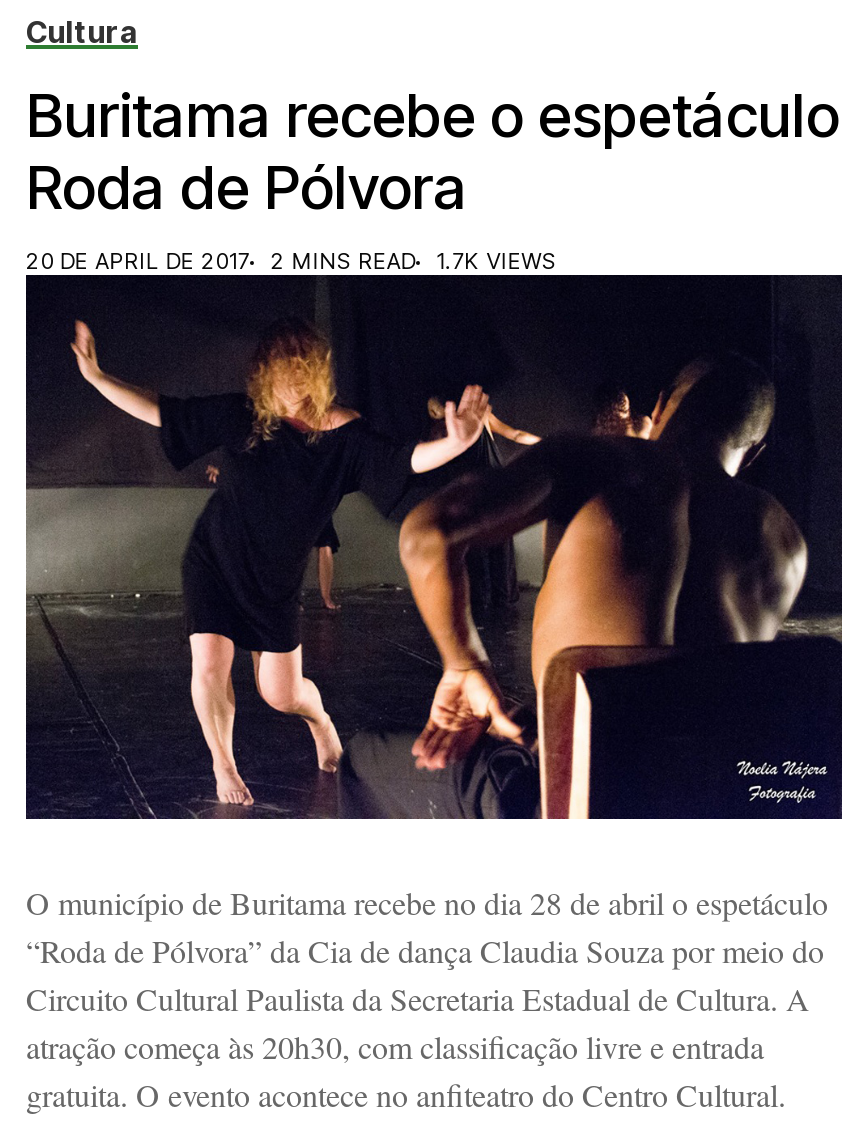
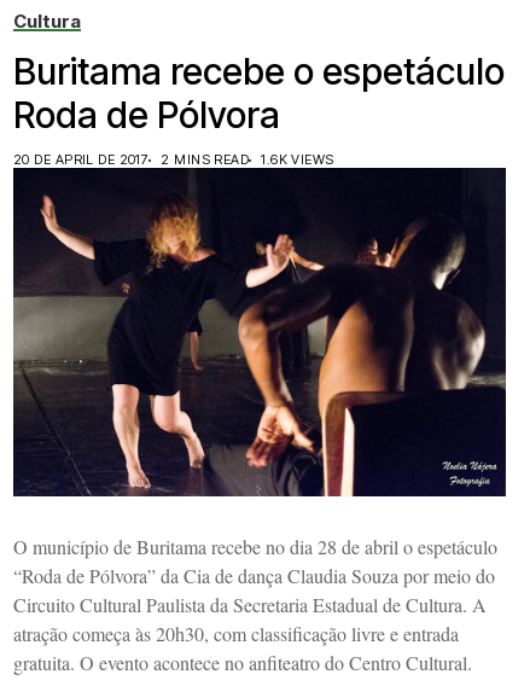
[26,247,557,275] 20 DE APRIL DE 2017 2 MINS READ 1.7K VIEWS -> [13,151,334,168] 20 DE APRIL DE 2017 2 MINS READ 1.6K VIEWS

